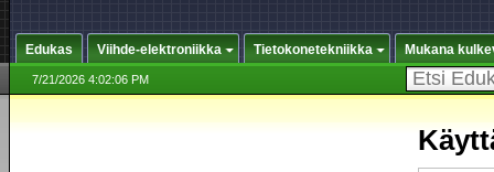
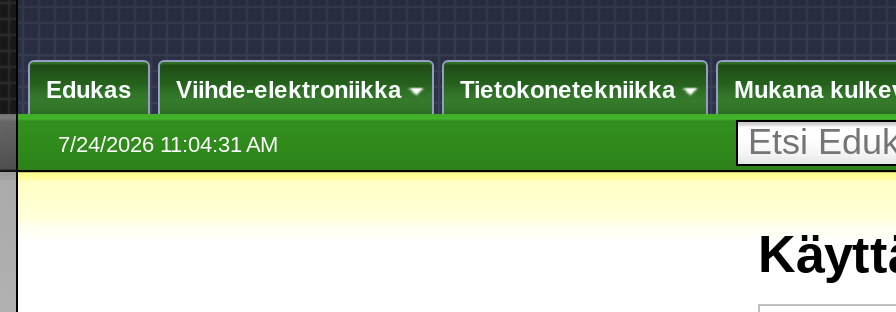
[32,73,149,86] 7/21/2026 4:02:06 PM -> [58,132,278,156] 7/24/2026 11:04:31 AM

